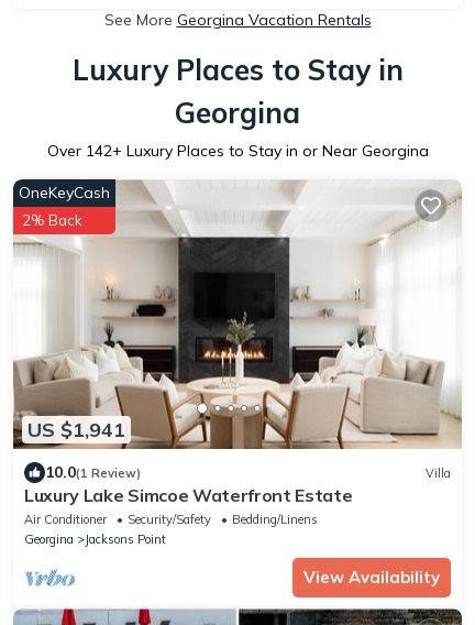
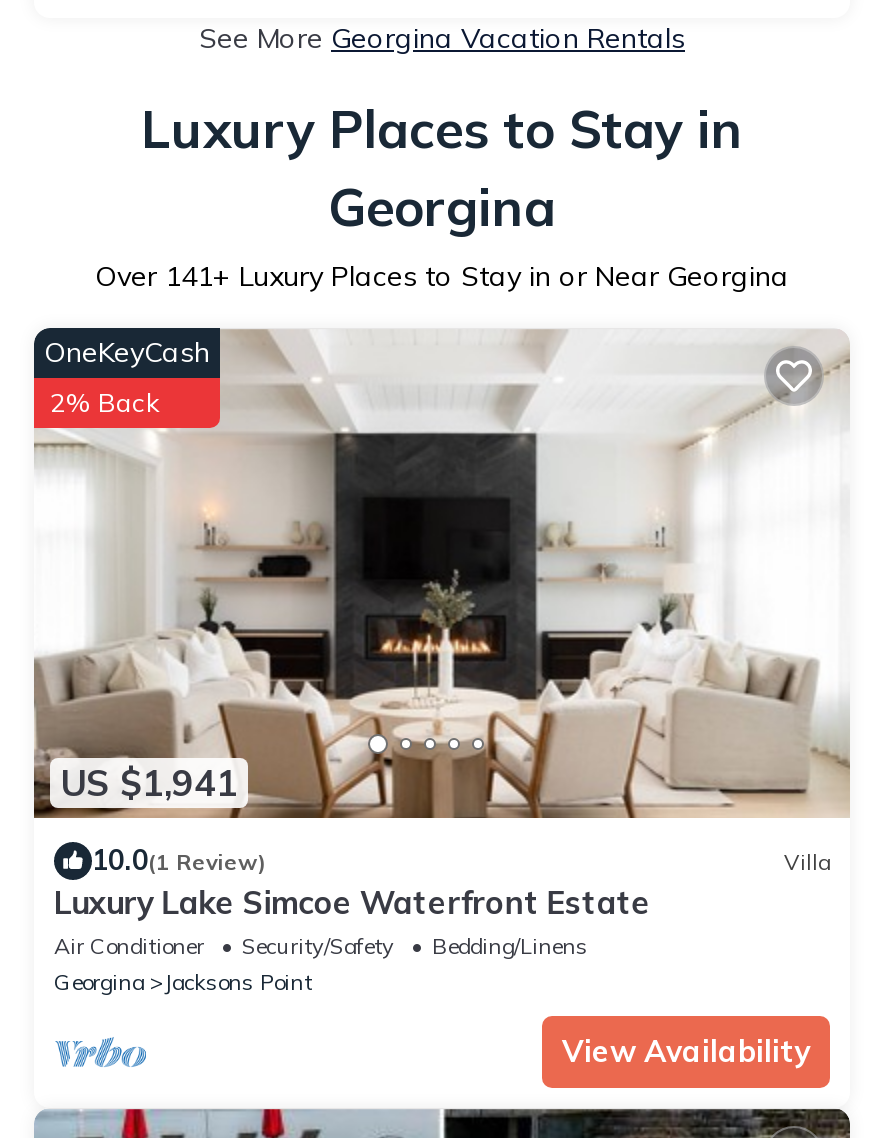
[47,141,428,161] Over 142+ Luxury Places to Stay in or Near Georgina -> [95,259,789,295] Over 141+ Luxury Places to Stay in or Near Georgina

